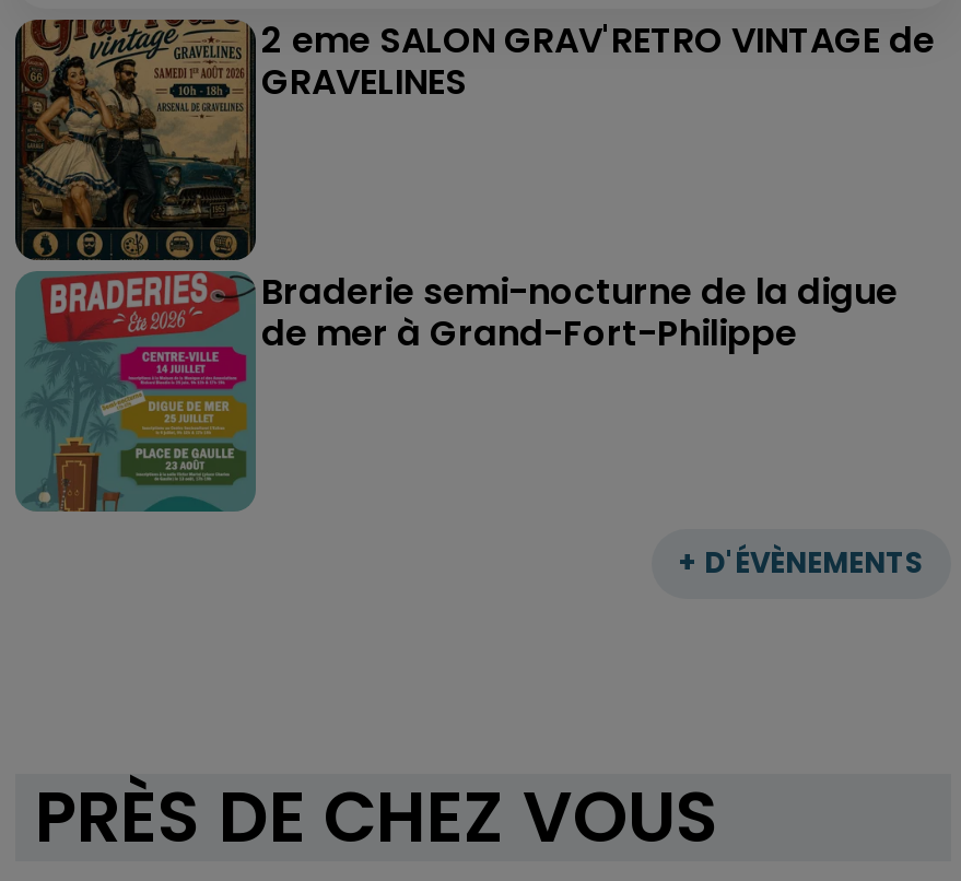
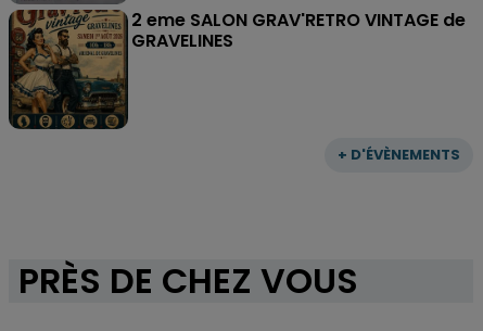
[17,267,898,514] [image] | Braderie semi-nocturne de la digue | de mer à Grand-Fort-Philippe -> none

